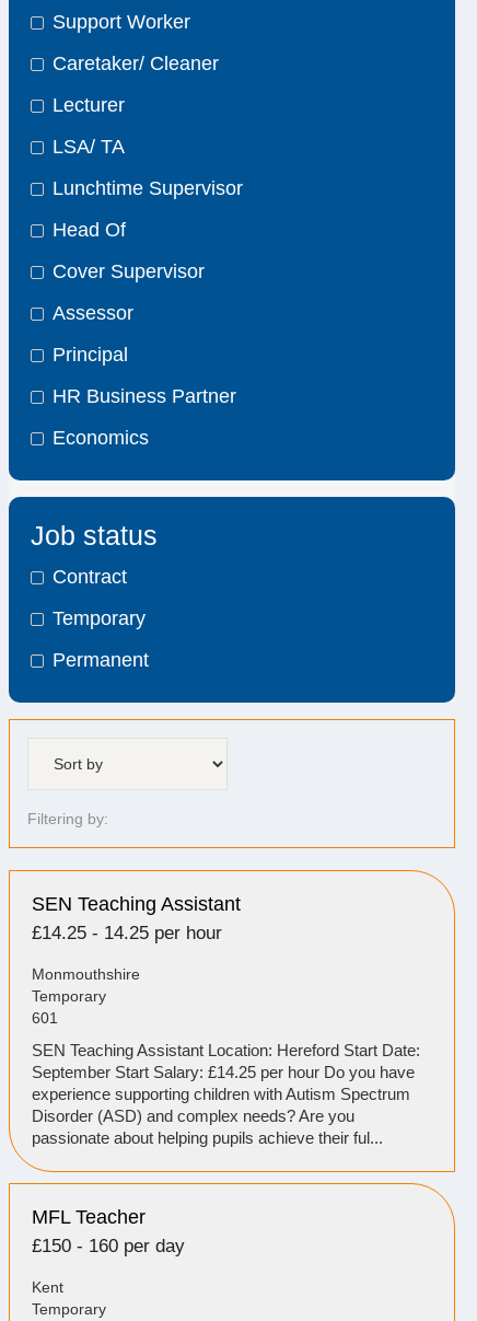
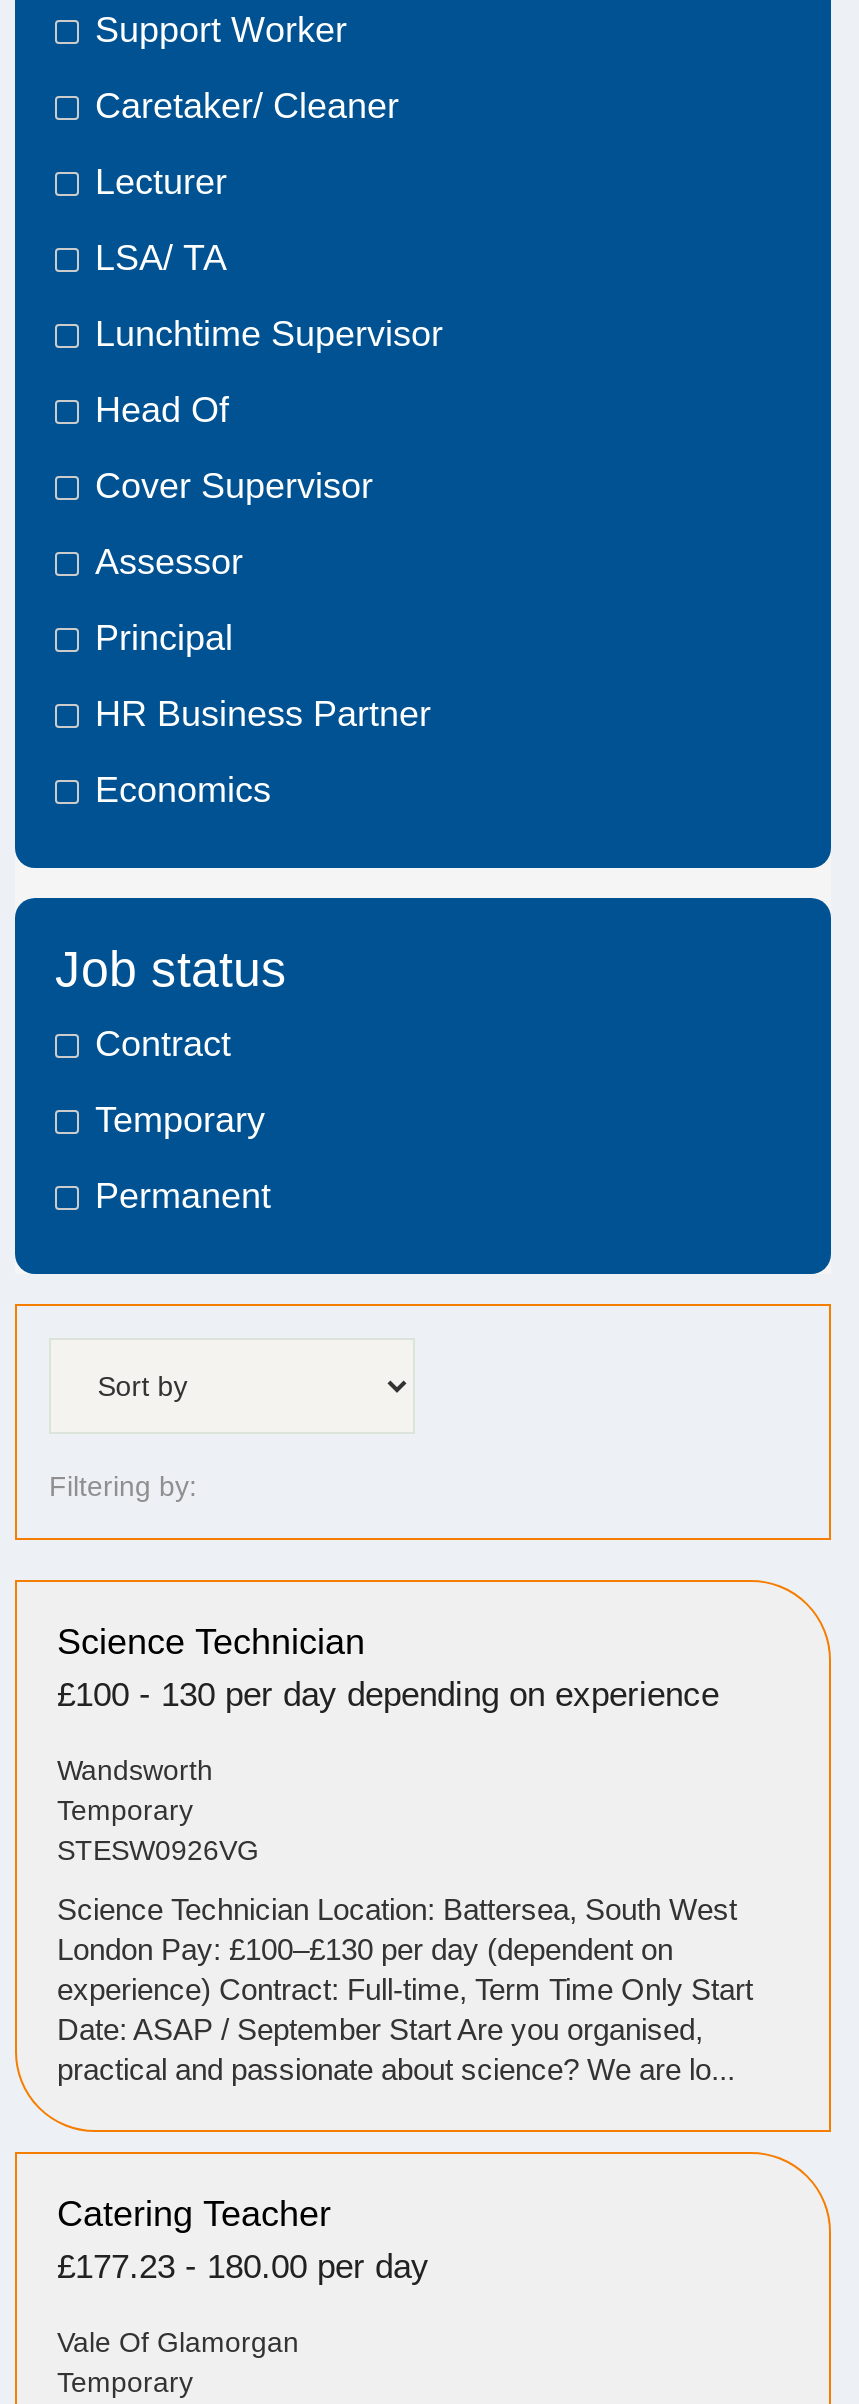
[32,893,241,944] SEN Teaching Assistant | £14.25 - 14.25 per hour -> [57,1622,719,1714] Science Technician | £100 - 130 per day depending on experience
[32,966,140,983] Monmouthshire -> [57,1754,213,1786] Wandsworth
[32,1009,58,1027] 601 -> [57,1834,259,1866] STESW0926VG
[32,1041,420,1147] SEN Teaching Assistant Location: Hereford Start Date: | September Start Salary: £14.25 per hour Do you have | experience supporting children with Autism Spectrum | Disorder (ASD) and complex needs? Are you | passionate about helping pupils achieve their ful... -> [57,1892,753,2086] Science Technician Location: Battersea, South West | London Pay: £100–£130 per day (dependent on | experience) Contract: Full-time, Term Time Only Start | Date: ASAP / September Start Are you organised, | practical and passionate about science? We are lo...
[32,1206,185,1257] MFL Teacher | £150 - 160 per day -> [57,2194,429,2286] Catering Teacher | £177.23 - 180.00 per day
[32,1279,63,1296] Kent -> [57,2326,299,2358] Vale Of Glamorgan

